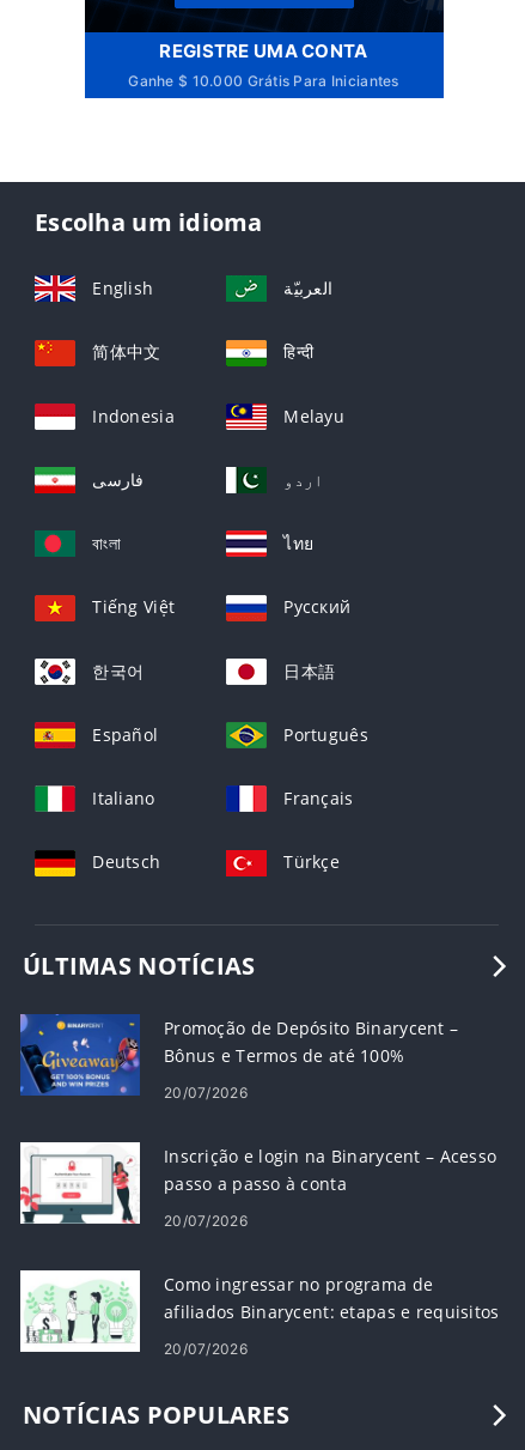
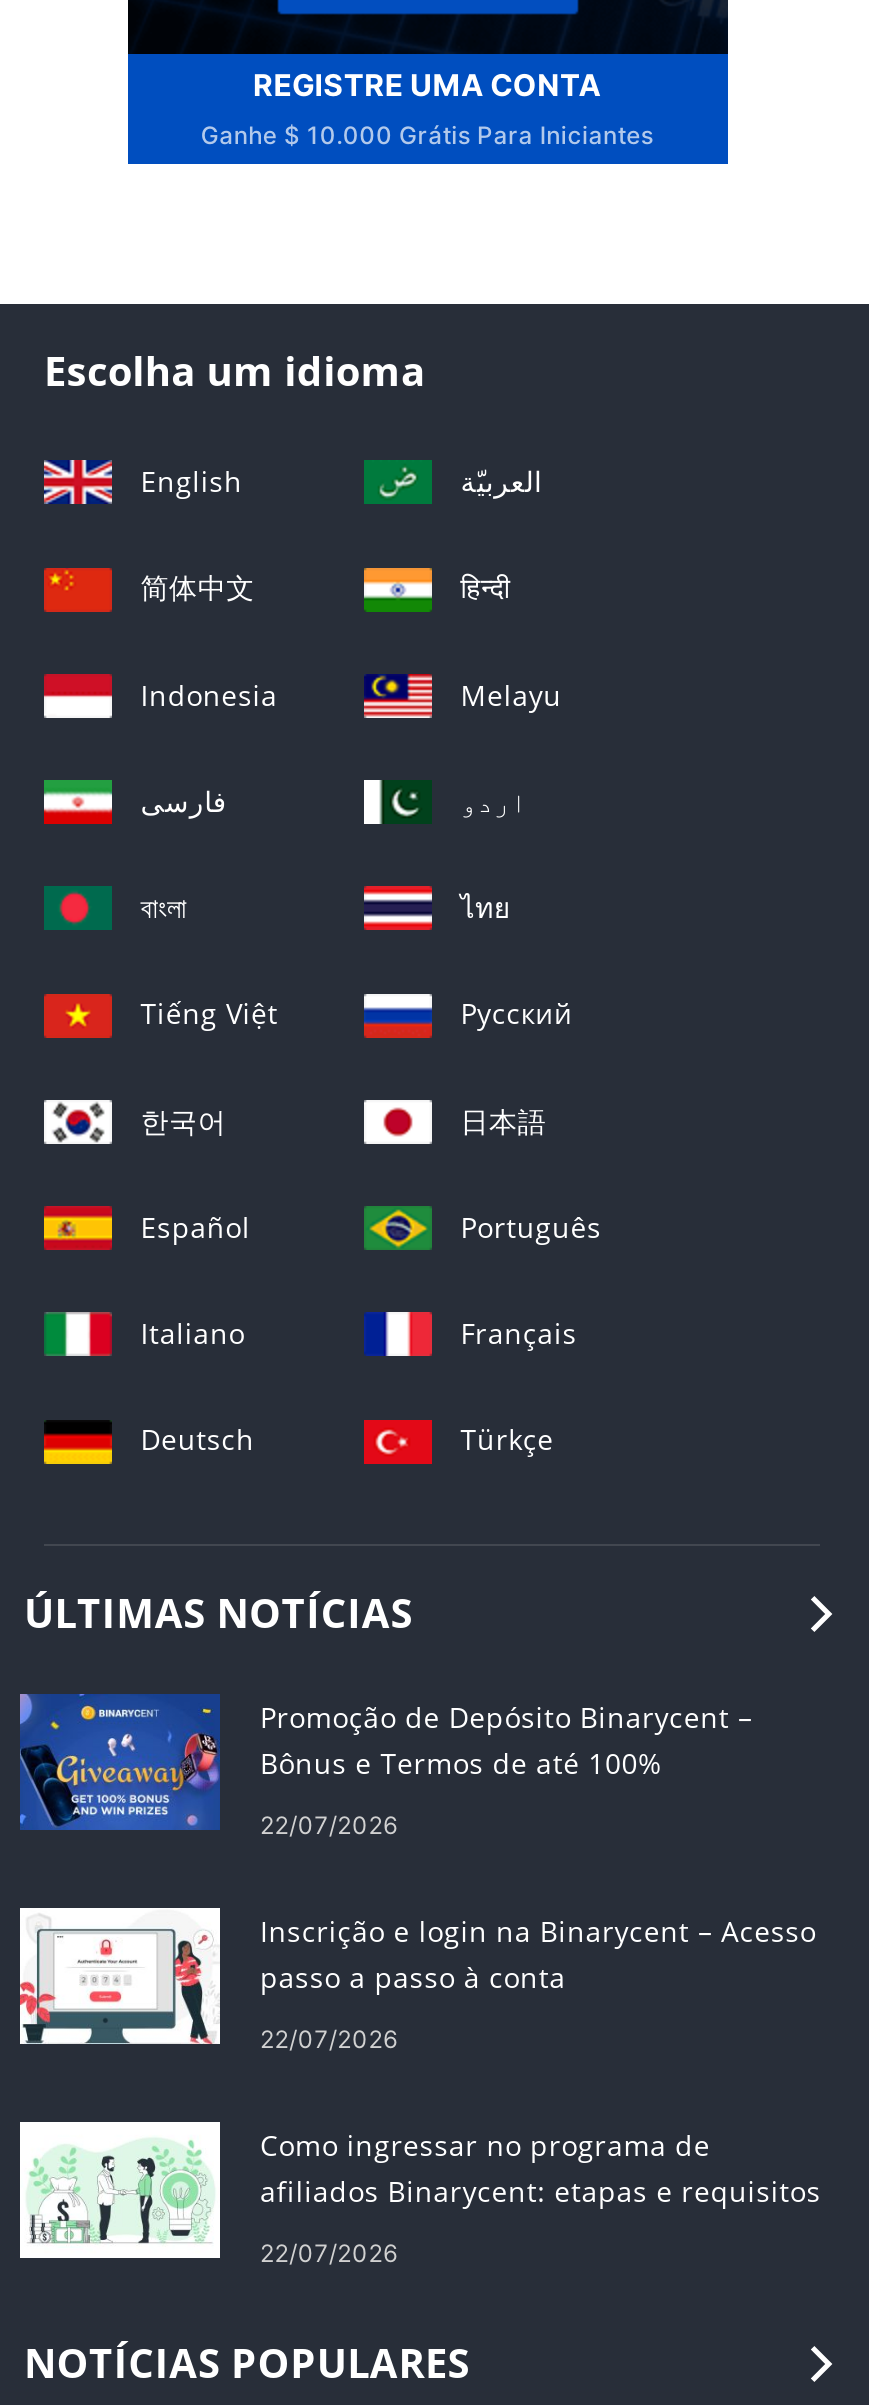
[164,1084,247,1102] 20/07/2026 -> [260,1810,398,1840] 22/07/2026
[164,1212,247,1230] 20/07/2026 -> [260,2024,398,2054] 22/07/2026
[164,1340,247,1358] 20/07/2026 -> [260,2238,398,2268] 22/07/2026

